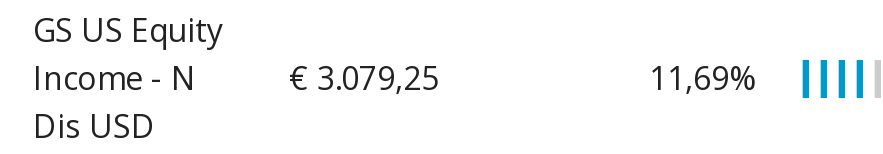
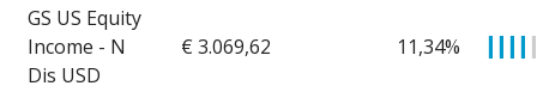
[289,56,439,100] € 3.079,25 -> [181,33,271,60] € 3.069,62
[649,56,755,100] 11,69% -> [397,33,460,60] 11,34%

